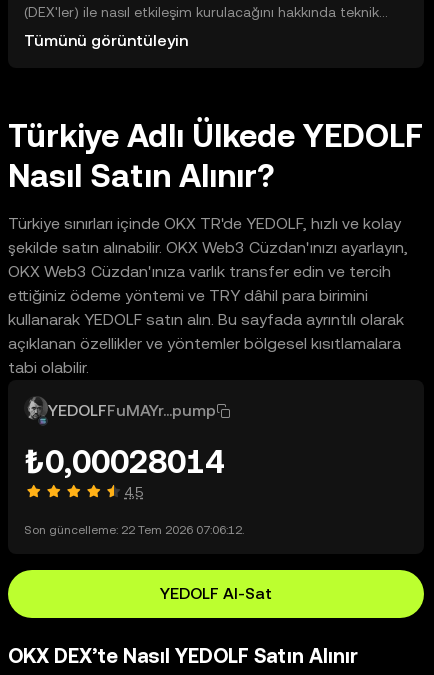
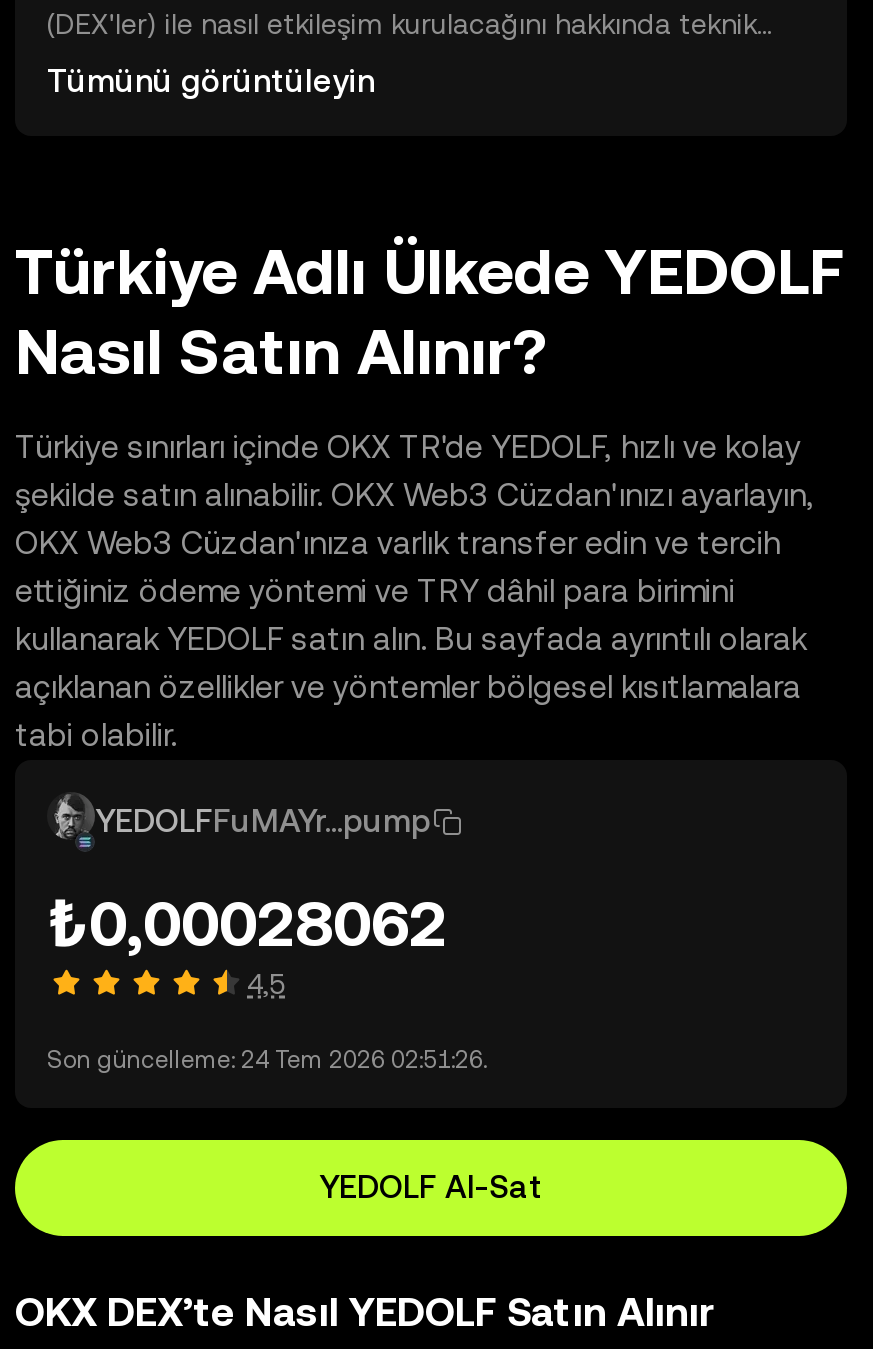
[24,443,224,480] ₺0,00028014 -> [47,886,447,960] ₺0,00028062
[24,523,244,537] Son güncelleme: 22 Tem 2026 07:06:12. -> [47,1046,487,1074] Son güncelleme: 24 Tem 2026 02:51:26.

